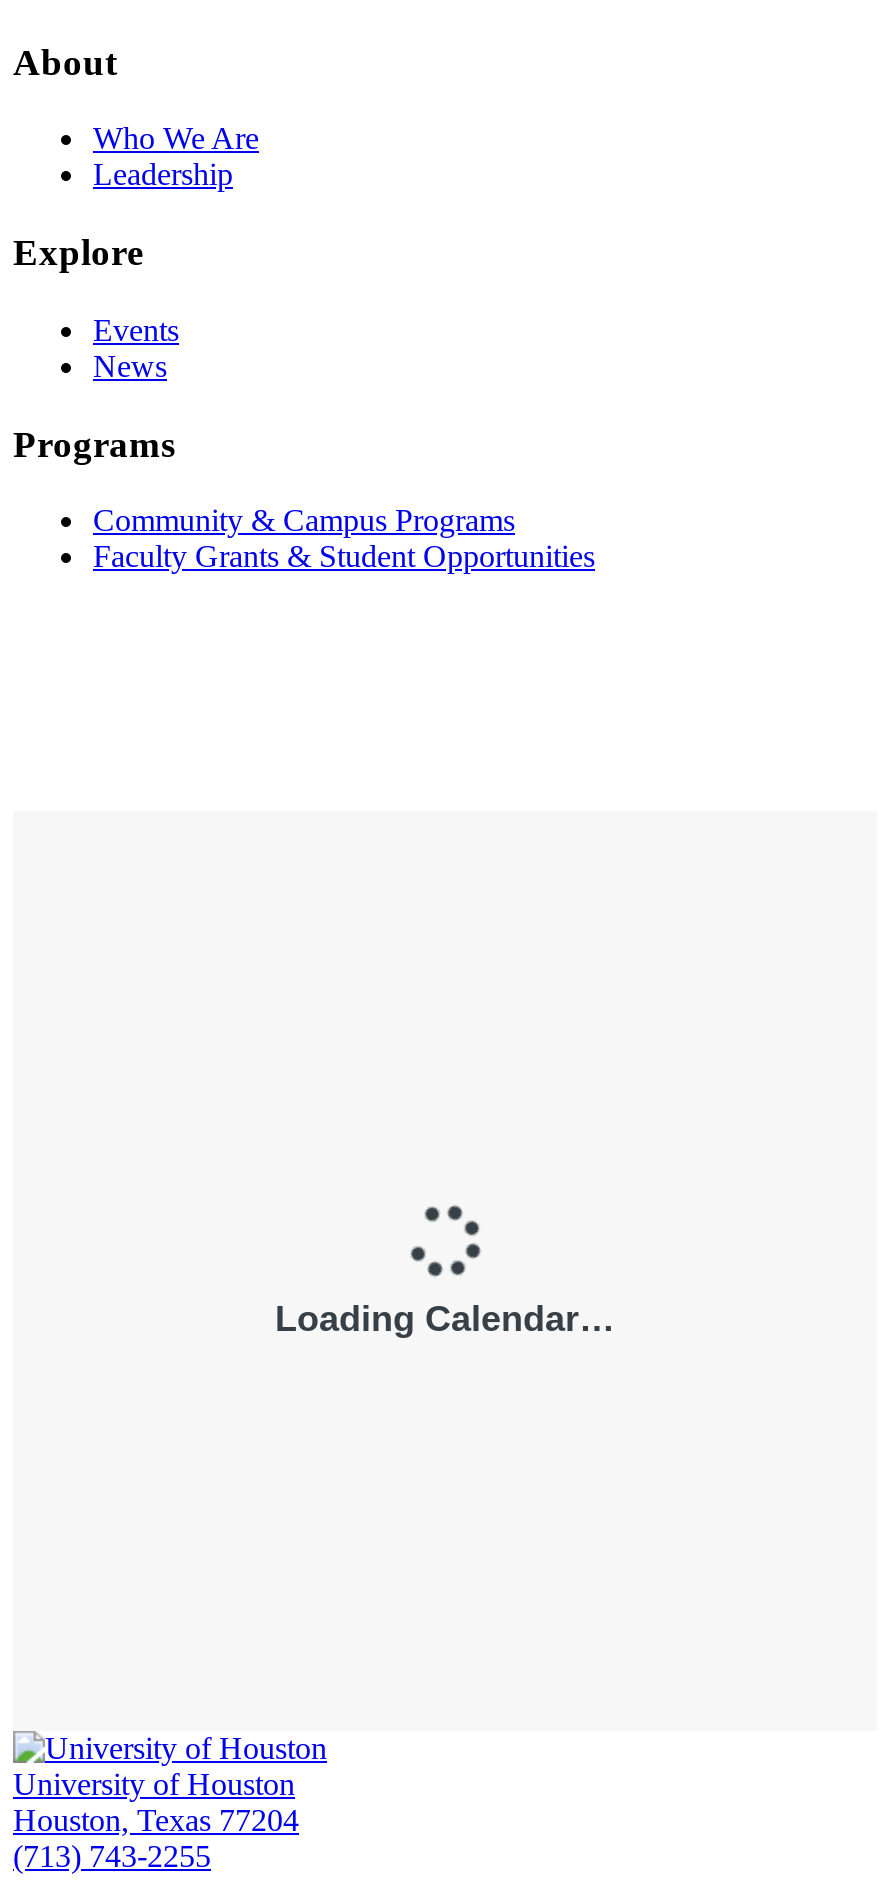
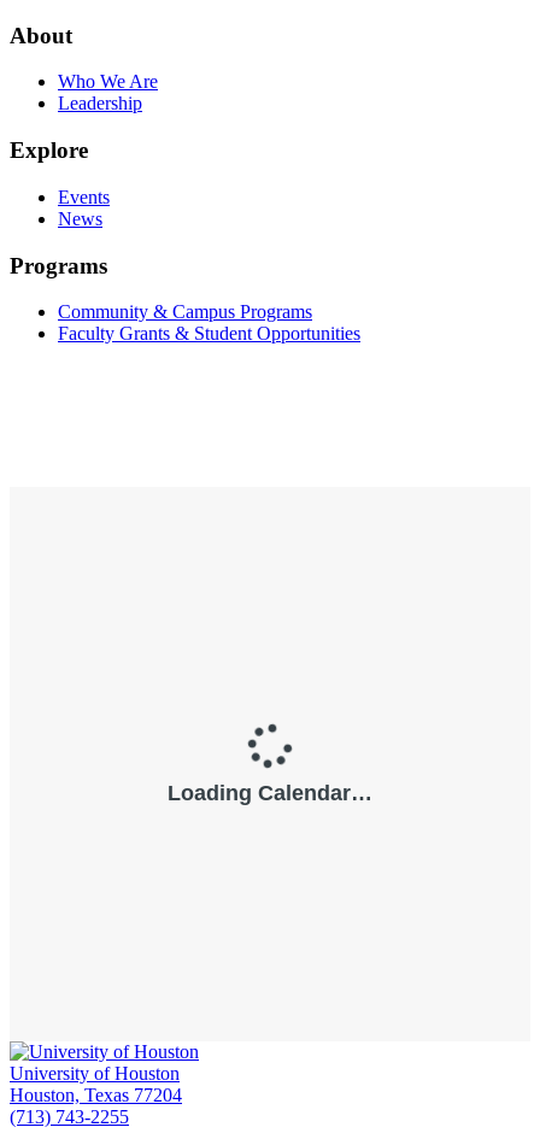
[409,1205,481,1277] [image] -> [246,723,293,769] [image]

